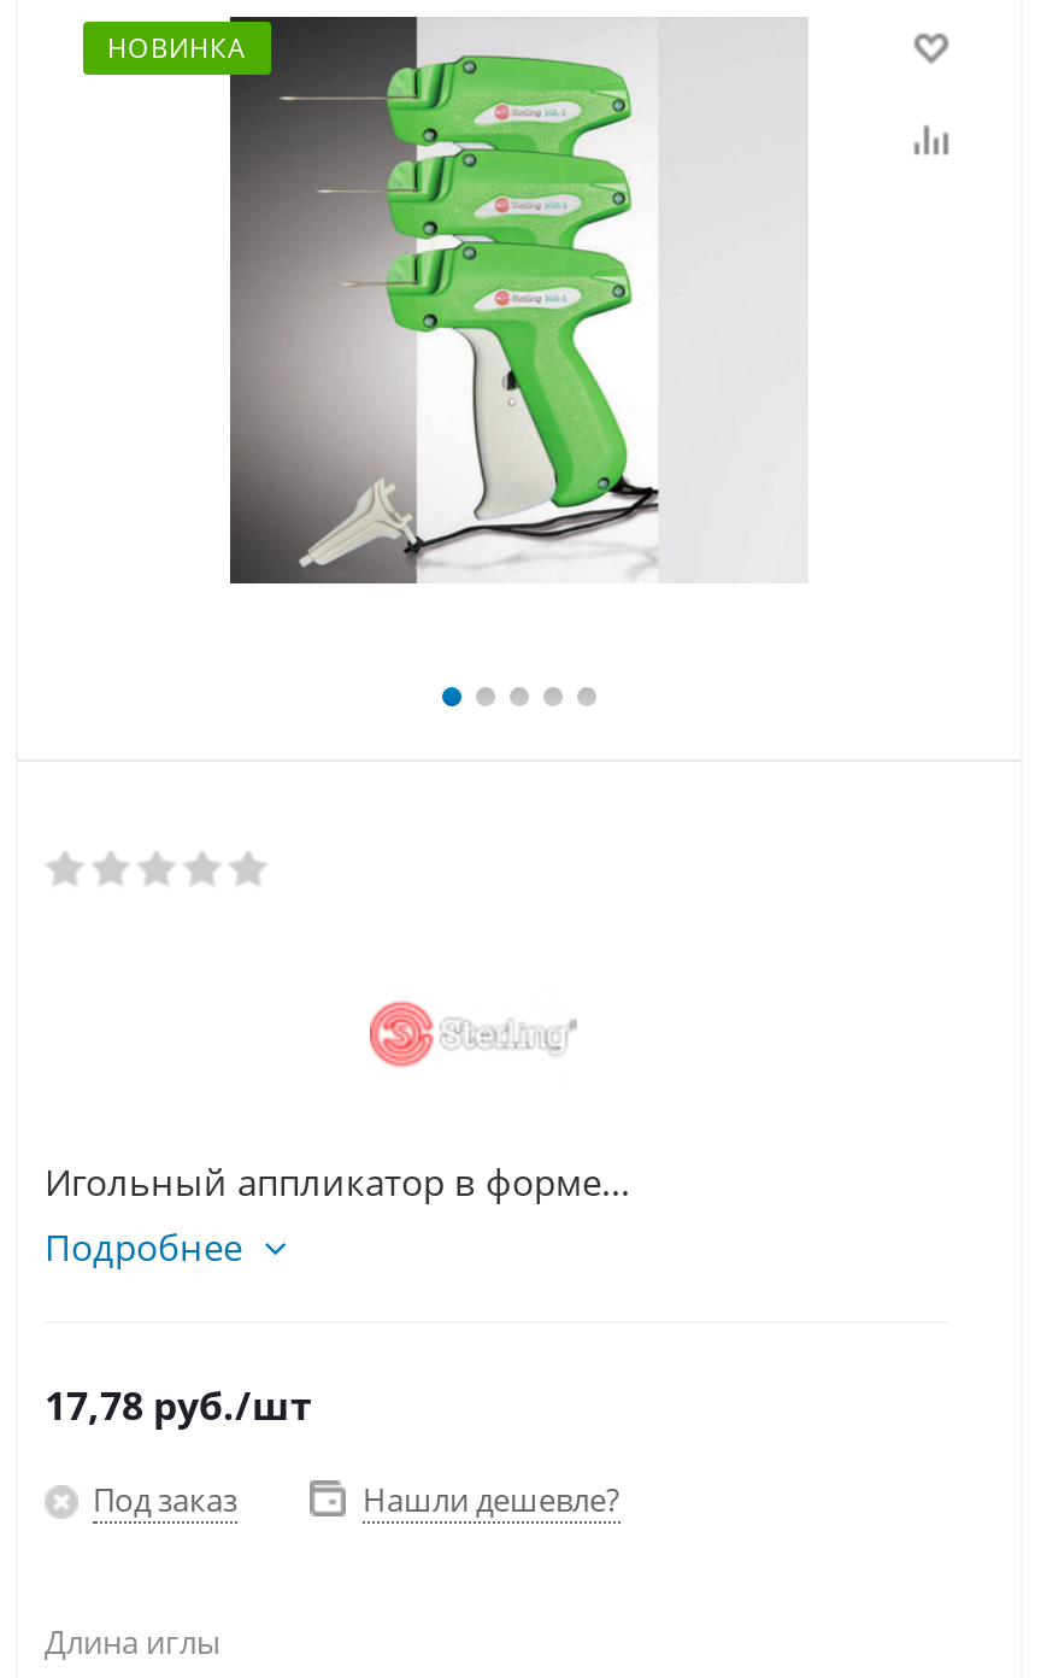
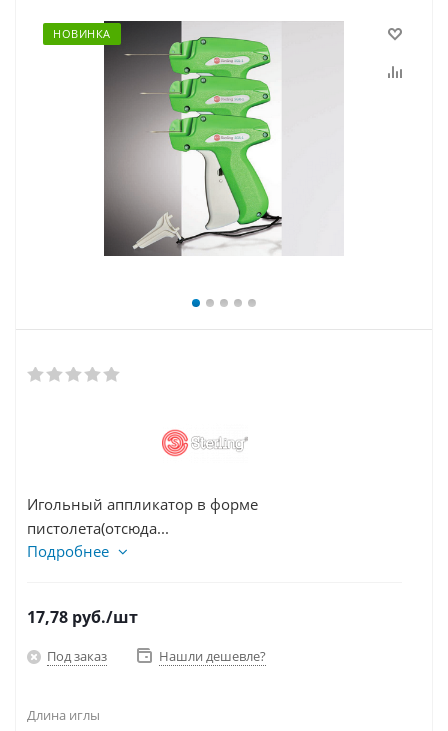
[45,1157,630,1205] Игольный аппликатор в форме... -> [27,494,258,538] Игольный аппликатор в форме | пистолета(отсюда...

